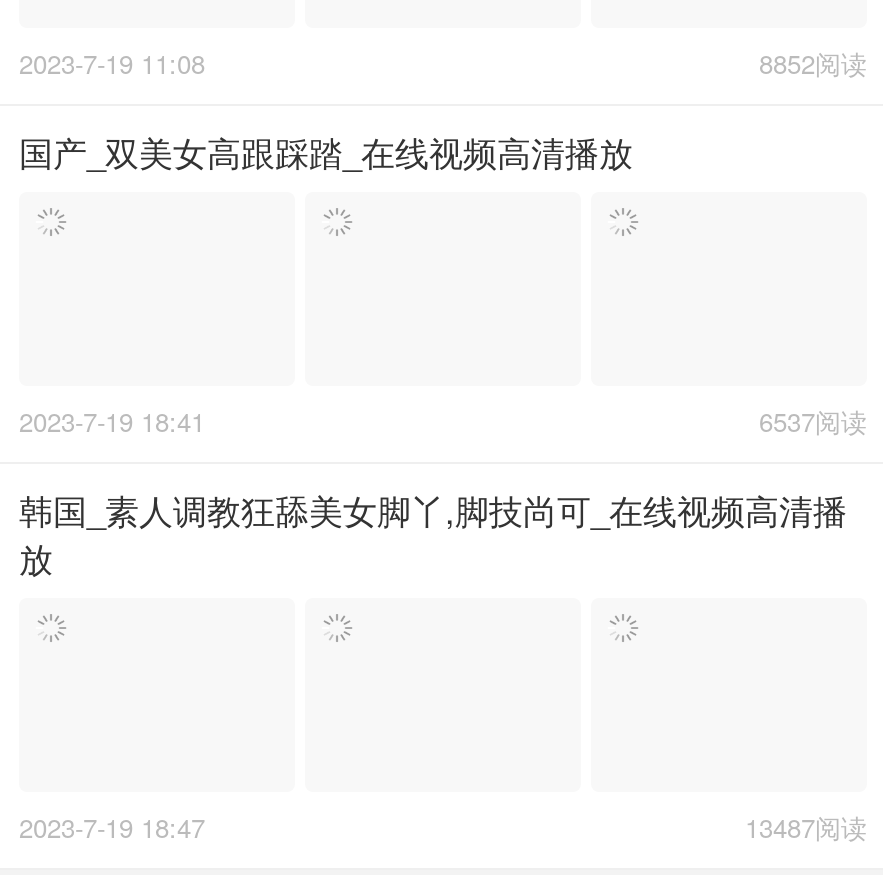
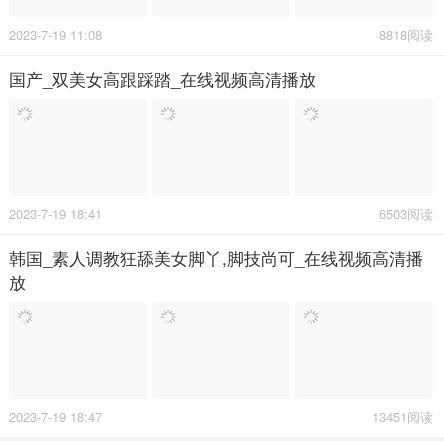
[759,45,867,83] 8852阅读 -> [379,25,433,44] 8818阅读
[759,402,867,440] 6537阅读 -> [379,204,433,223] 6503阅读
[745,808,867,846] 13487阅读 -> [372,407,433,426] 13451阅读

